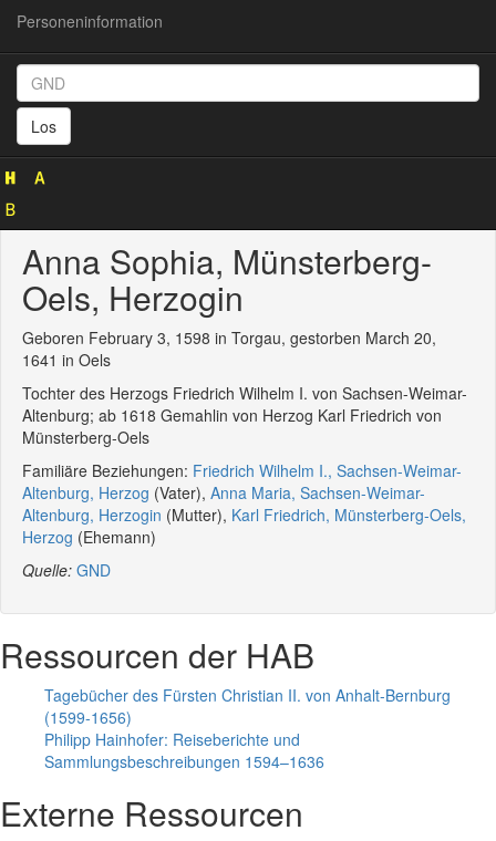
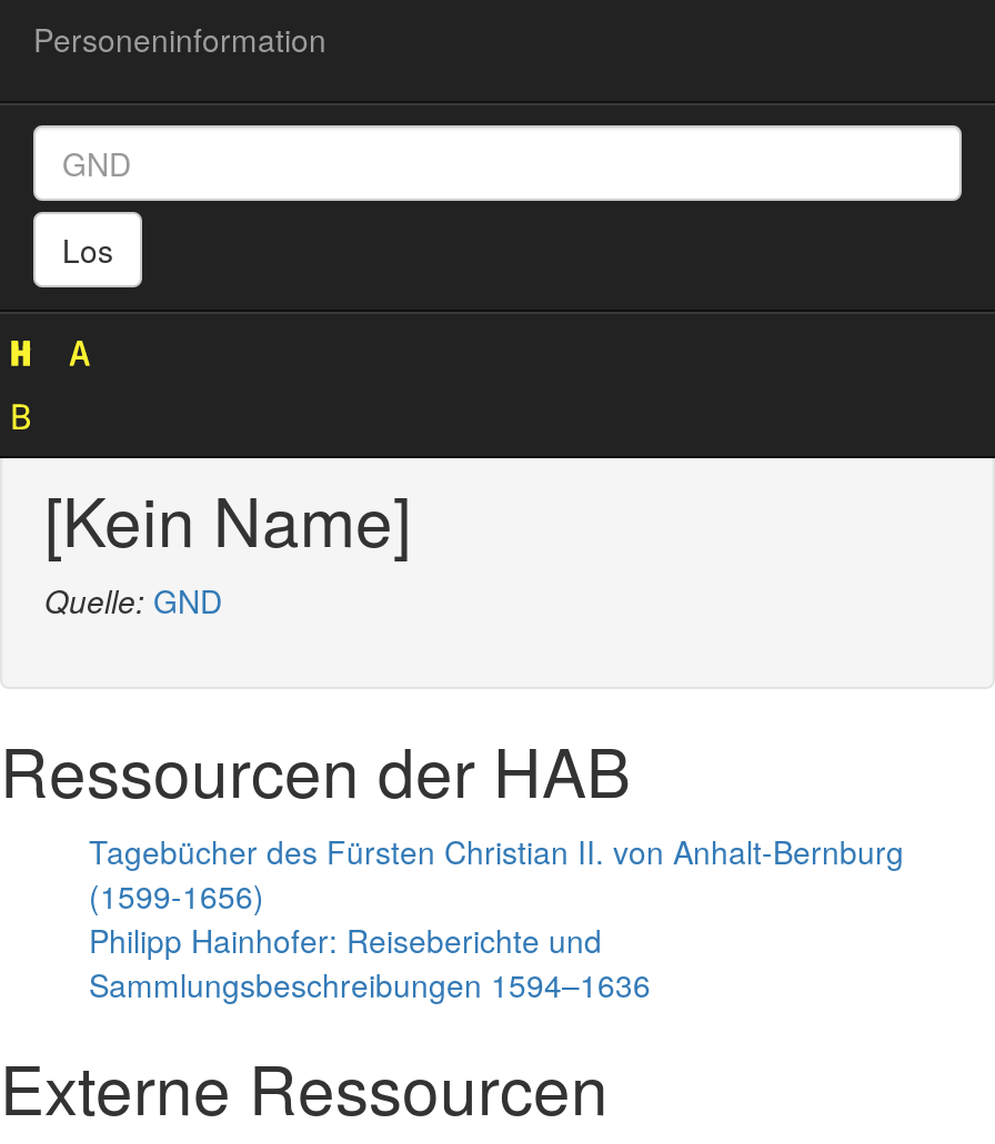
[22,237,467,548] Anna Sophia, Münsterberg- | Oels, Herzogin | Geboren February 3, 1598 in Torgau, gestorben March 20, | 1641 in Oels | Tochter des Herzogs Friedrich Wilhelm I. von Sachsen-Weimar- | Altenburg; ab 1618 Gemahlin von Herzog Karl Friedrich von | Münsterberg-Oels | Familiäre Beziehungen: Friedrich Wilhelm I., Sachsen-Weimar- | Altenburg, Herzog (Vater), Anna Maria, Sachsen-Weimar- | Altenburg, Herzogin (Mutter), Karl Friedrich, Münsterberg-Oels, | Herzog (Ehemann) -> [44,472,411,567] [Kein Name]

